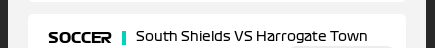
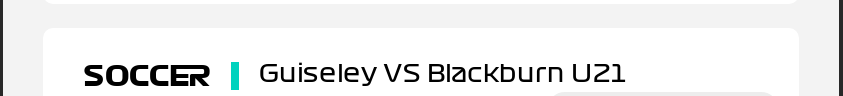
[136,31,368,43] South Shields VS Harrogate Town -> [259,62,627,86] Guiseley VS Blackburn U21

